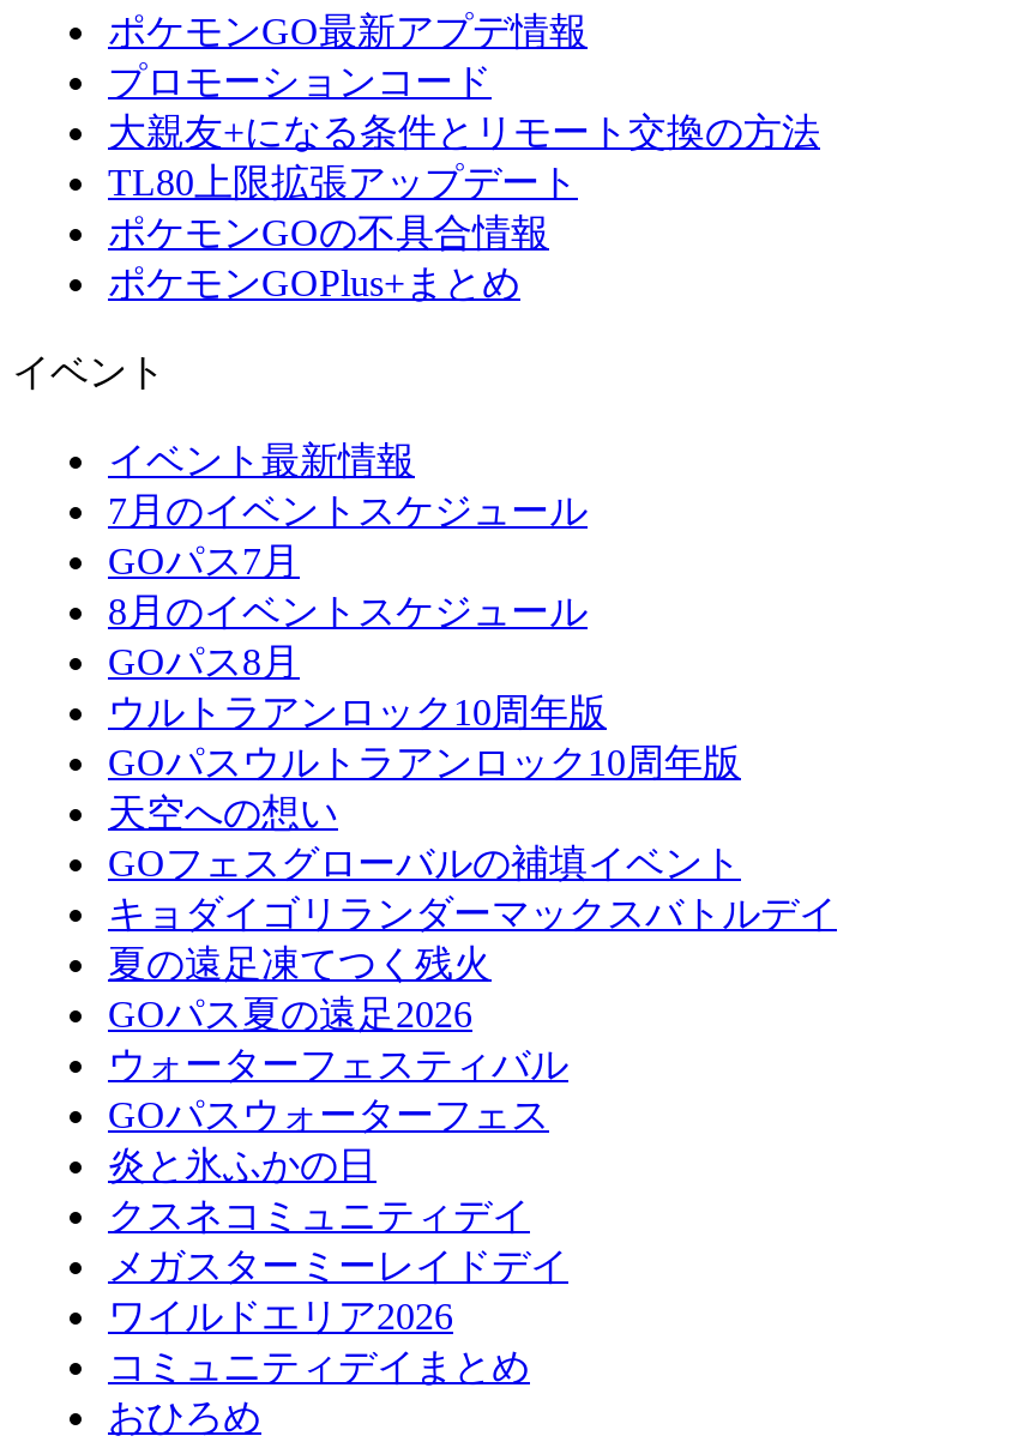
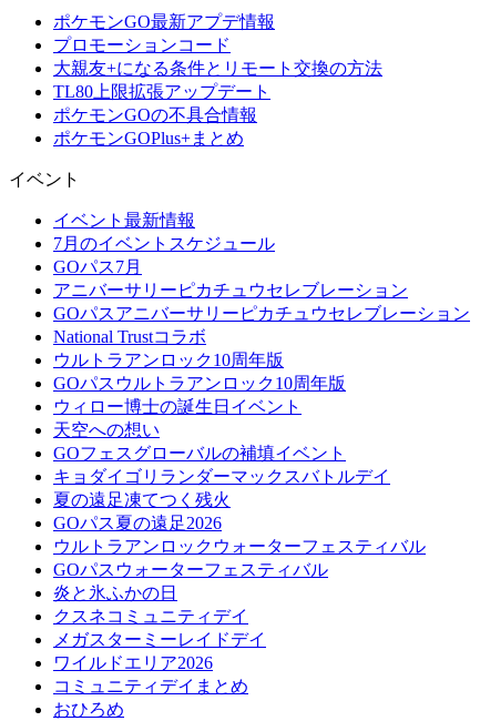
[108,591,588,682] 8月のイベントスケジュール | GOパス8月 -> [53,281,470,346] アニバーサリーピカチュウセレブレーション | GOパスアニバーサリーピカチュウセレブレーション | National Trustコラボ
none -> [53,397,302,416] ウィロー博士の誕生日イベント
[108,1044,568,1135] ウォーターフェスティバル | GOパスウォーターフェス -> [53,537,426,579] ウルトラアンロックウォーターフェスティバル | GOパスウォーターフェスティバル

